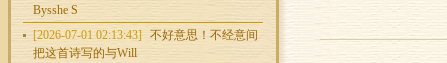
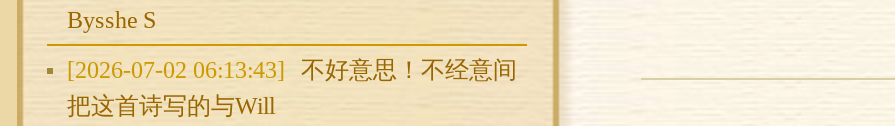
[33,28,258,42] [2026-07-01 02:13:43] 不好意思！不经意间 -> [67,56,517,84] [2026-07-02 06:13:43] 不好意思！不经意间

